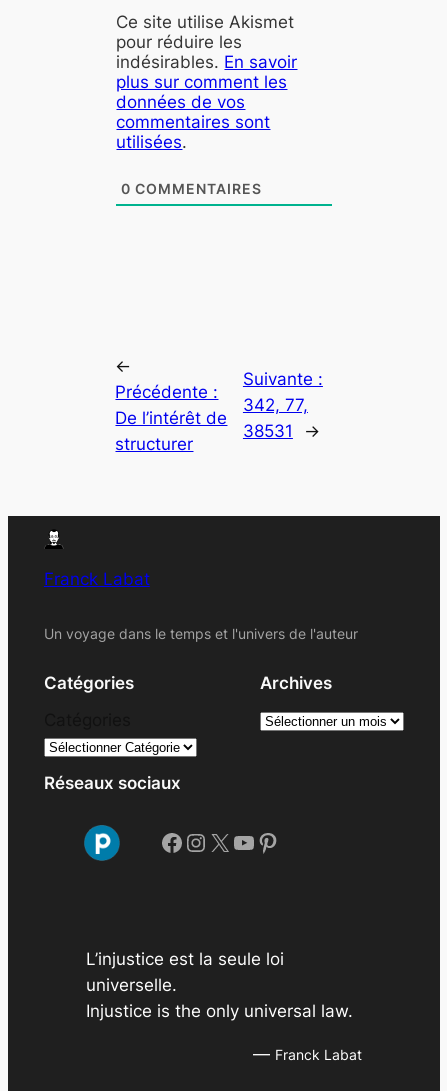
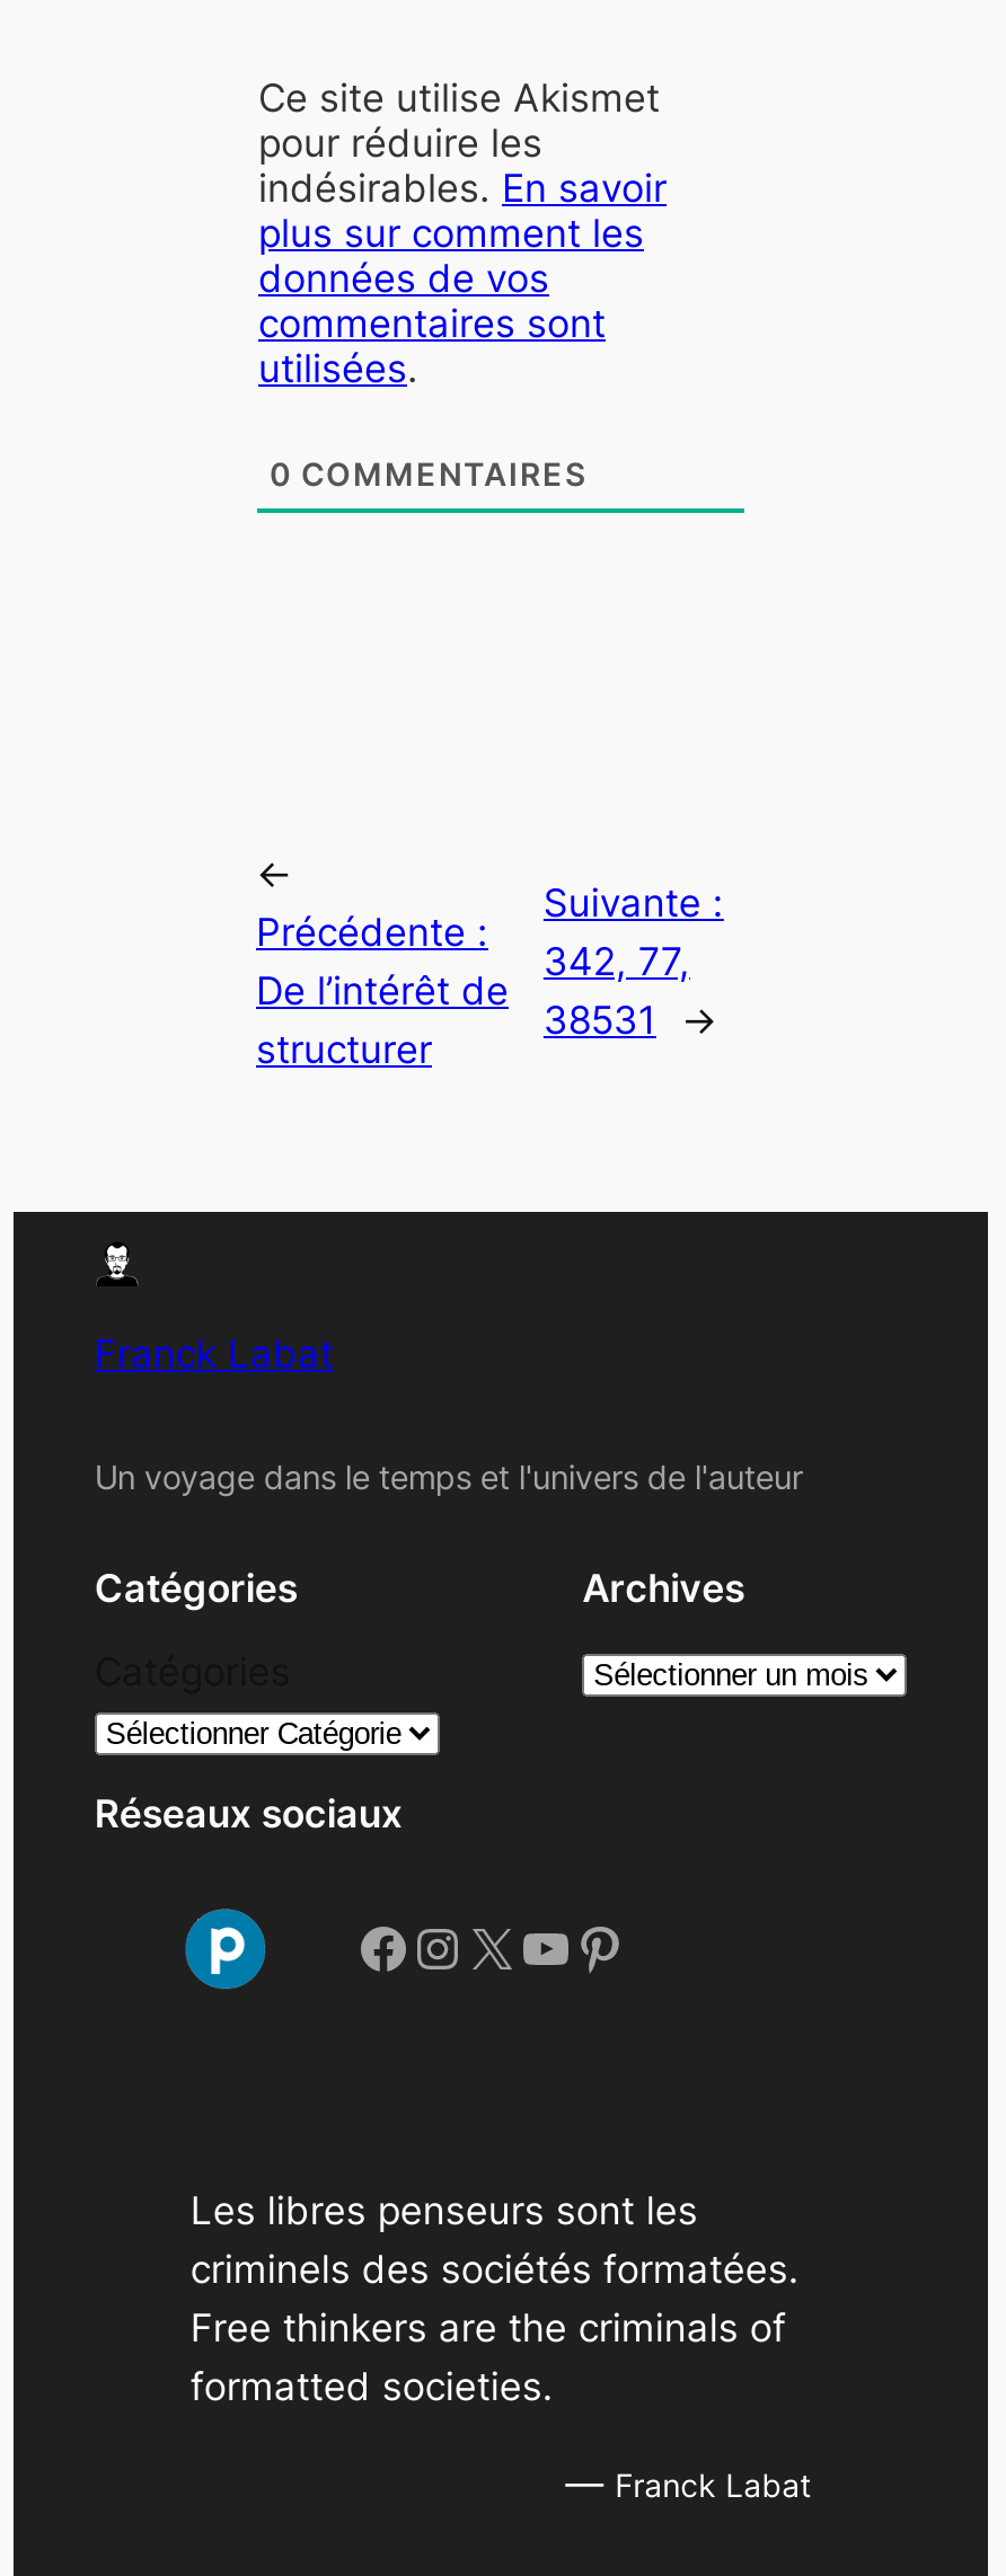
[86,949,353,1021] L’injustice est la seule loi | universelle. | Injustice is the only universal law. -> [190,2189,799,2410] Les libres penseurs sont les | criminels des sociétés formatées. | Free thinkers are the criminals of | formatted societies.

